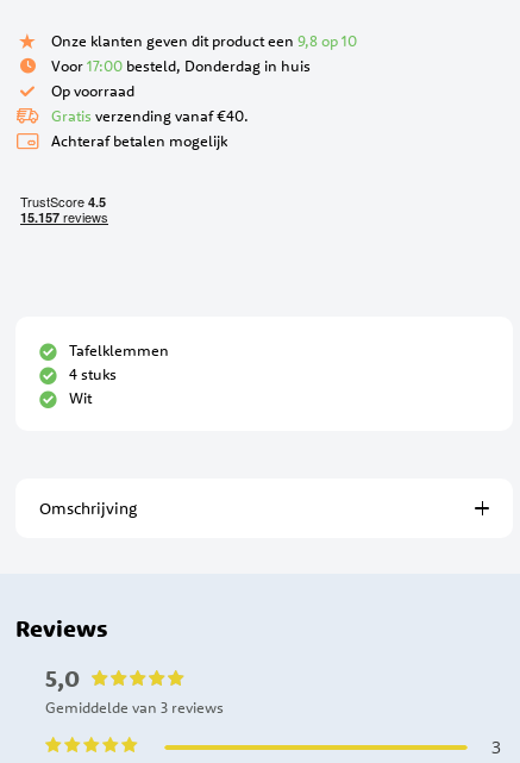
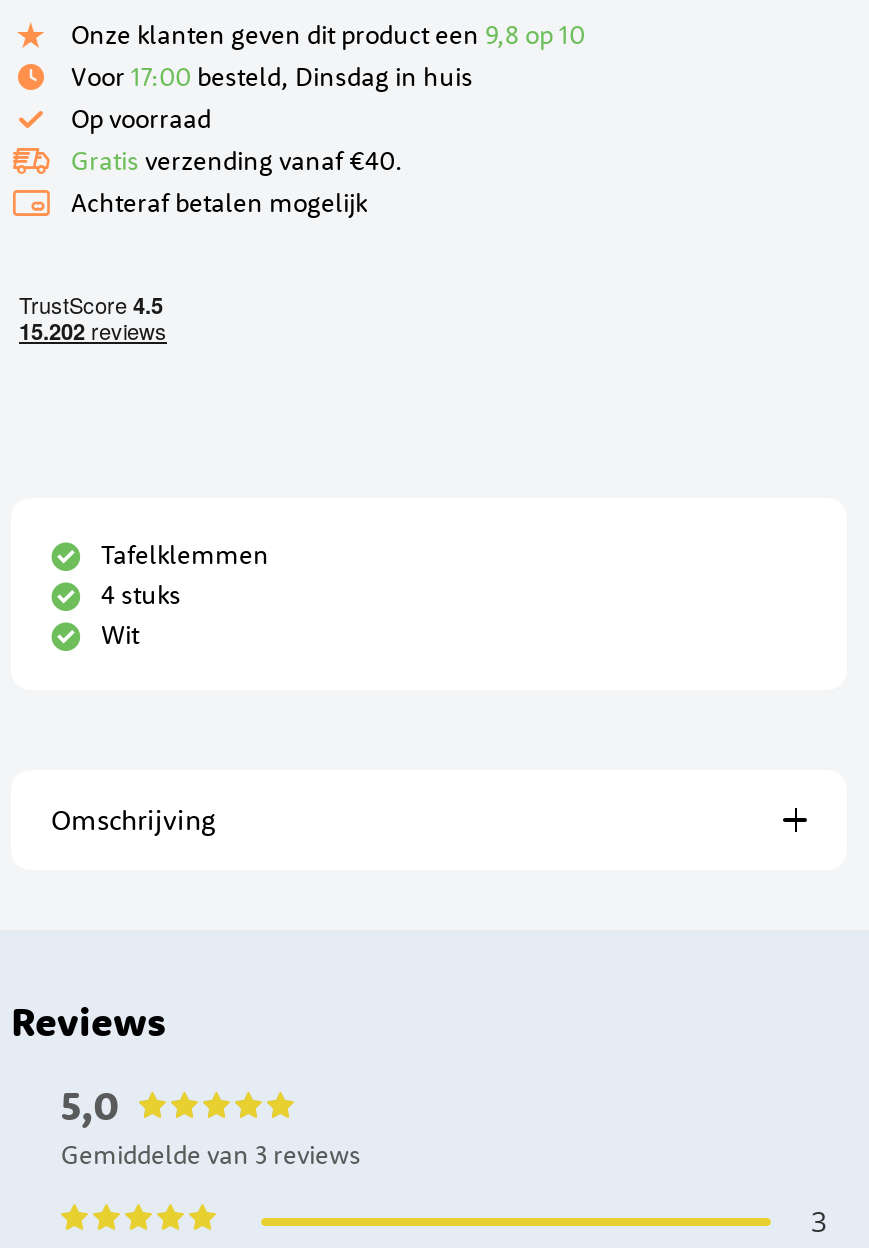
[51,56,311,75] Voor 17:00 besteld, Donderdag in huis -> [71,60,473,92] Voor 17:00 besteld, Dinsdag in huis

